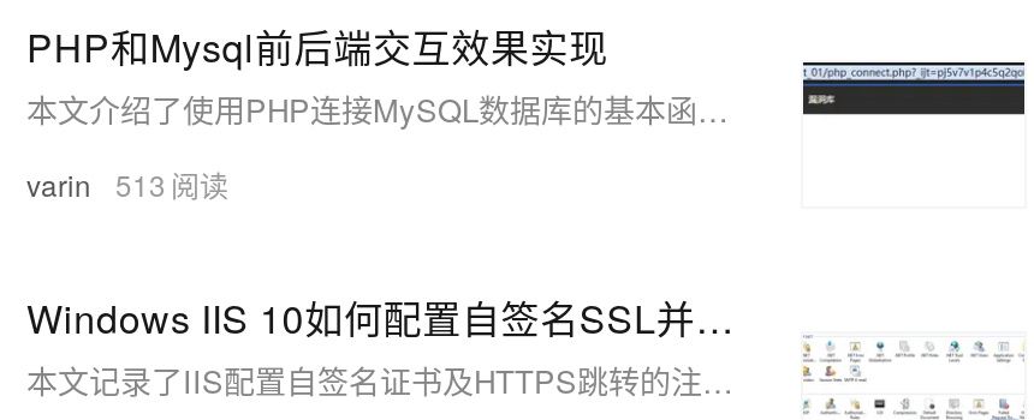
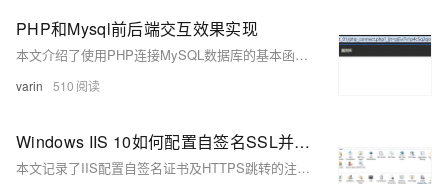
[26,163,166,204] varin 513 -> [16,77,74,94] varin 510

